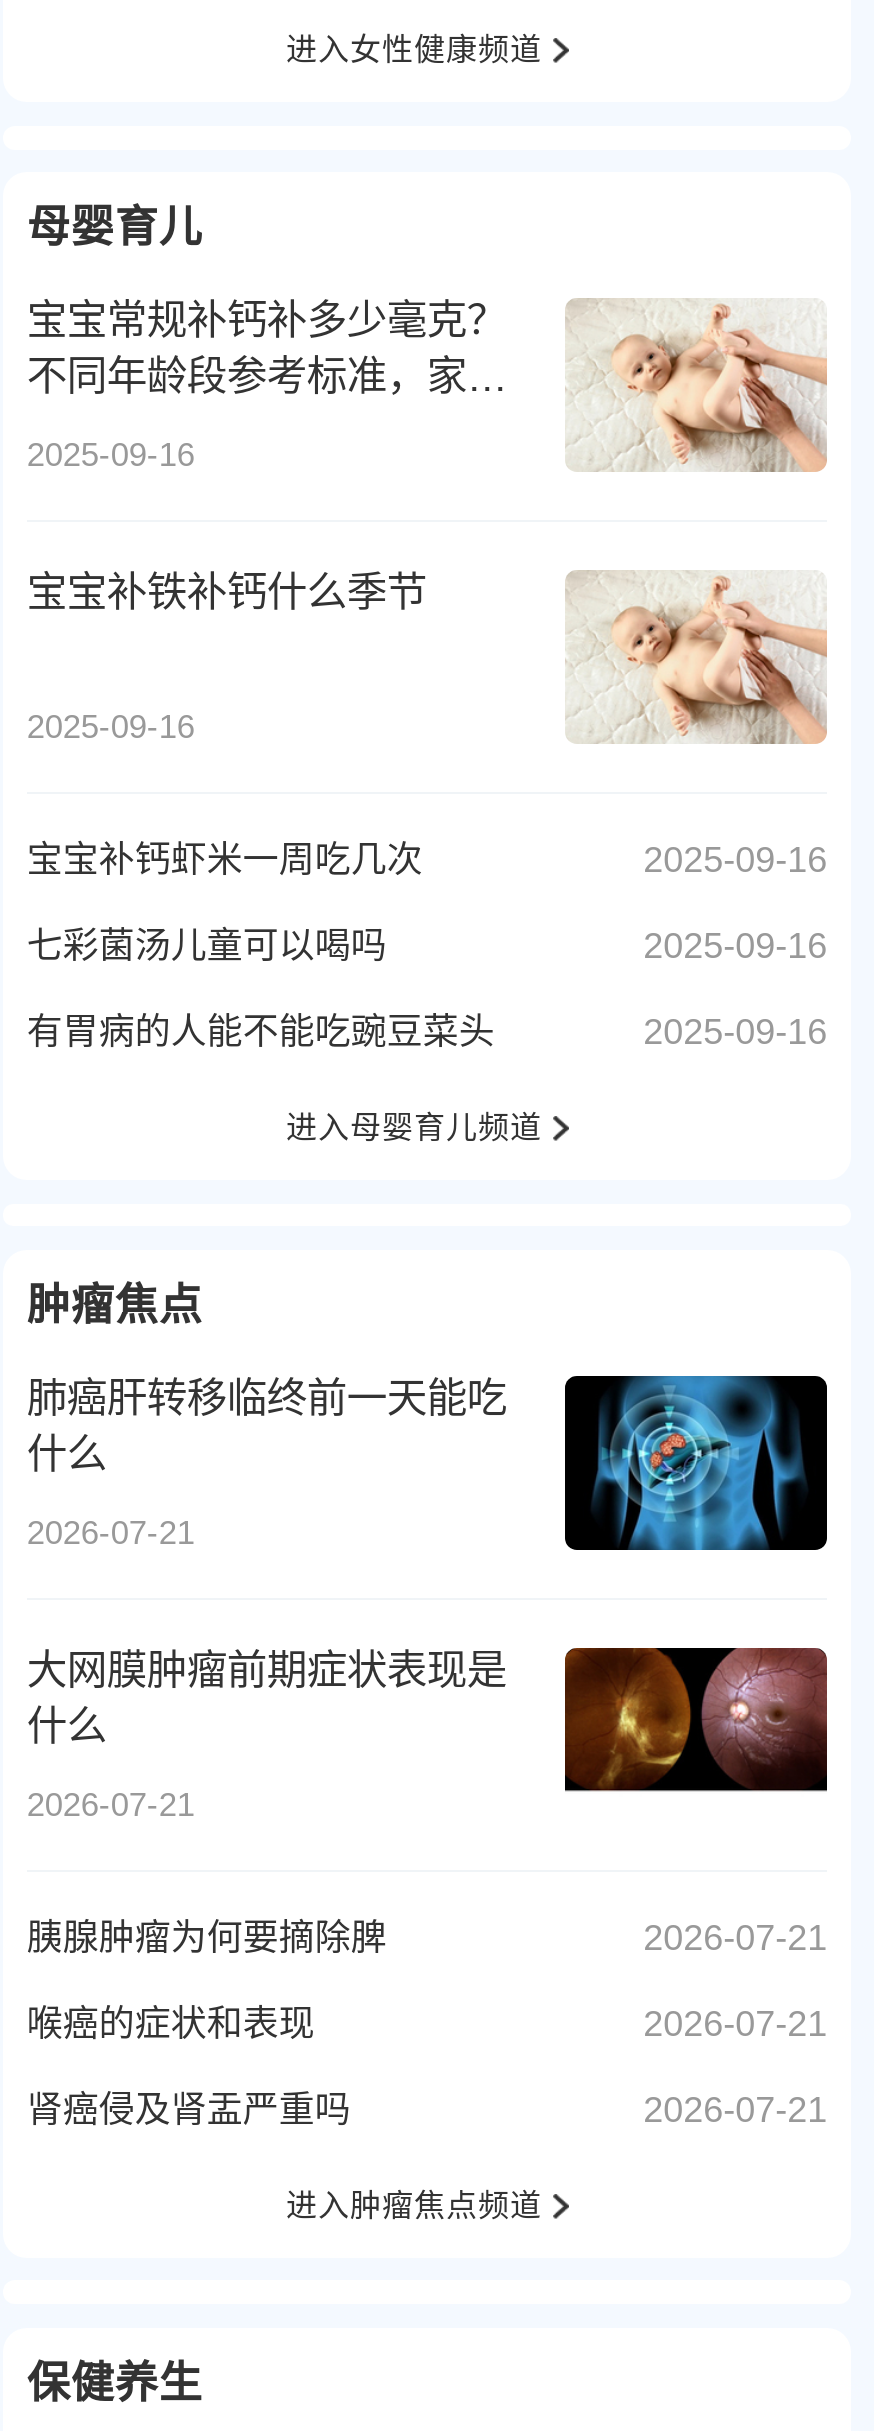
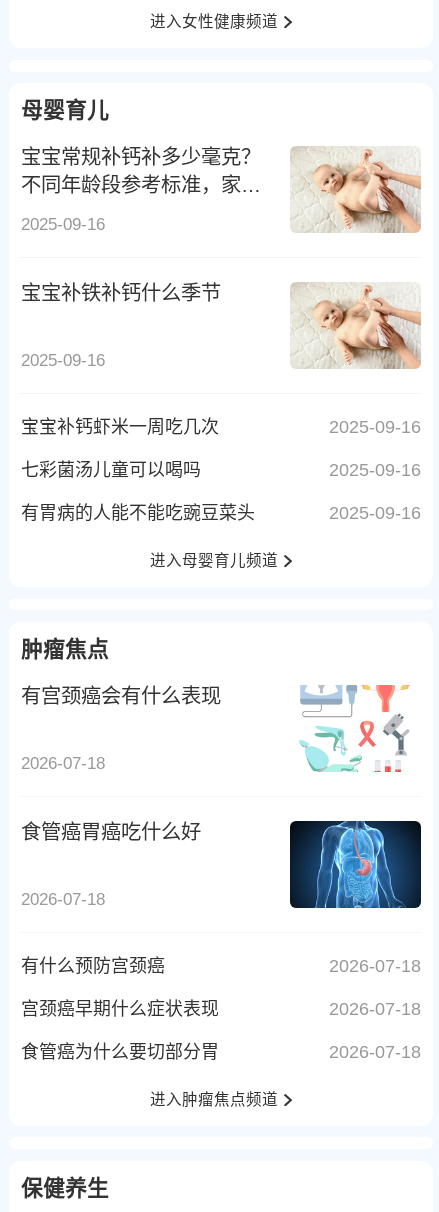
[27,1376,507,1476] 肺癌肝转移临终前一天能吃 | 什么 -> [21,685,221,707] 有宫颈癌会有什么表现
[563,1374,829,1552] [image] -> [290,684,421,773] [image]
[27,1513,195,1551] 2026-07-21 -> [21,754,105,773] 2026-07-18
[27,1648,507,1748] 大网膜肿瘤前期症状表现是 | 什么 -> [21,821,201,843] 食管癌胃癌吃什么好
[565,1646,829,1822] [image] -> [289,820,422,909] [image]
[27,1785,195,1823] 2026-07-21 -> [21,890,105,909] 2026-07-18
[27,1918,827,1958] 2026-07-21 | 胰腺肿瘤为何要摘除脾 -> [21,956,421,976] 2026-07-18 | 有什么预防宫颈癌
[27,2004,827,2044] 2026-07-21 | 喉癌的症状和表现 -> [21,999,421,1019] 2026-07-18 | 宫颈癌早期什么症状表现
[27,2090,827,2130] 2026-07-21 | 肾癌侵及肾盂严重吗 -> [21,1042,421,1062] 2026-07-18 | 食管癌为什么要切部分胃

